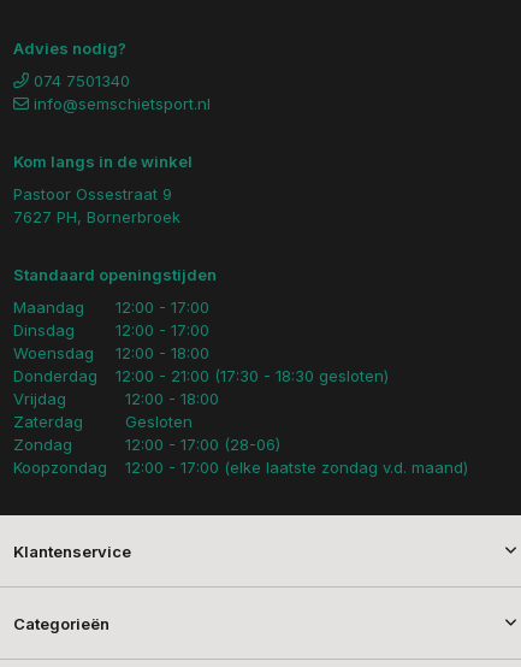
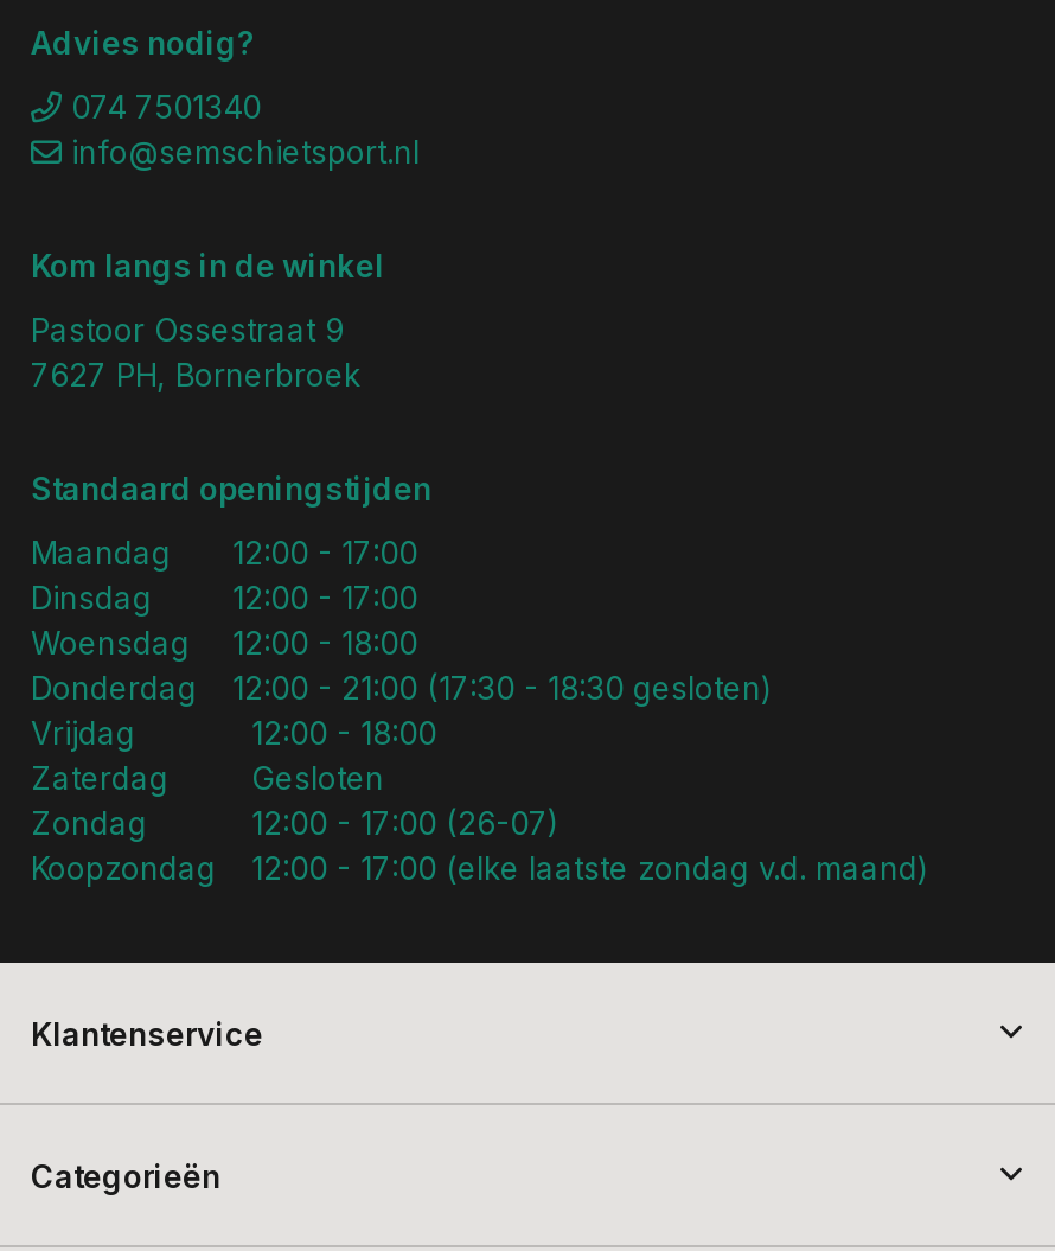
[125,435,280,454] 12:00 - 17:00 (28-06) -> [251,804,557,842] 12:00 - 17:00 (26-07)

